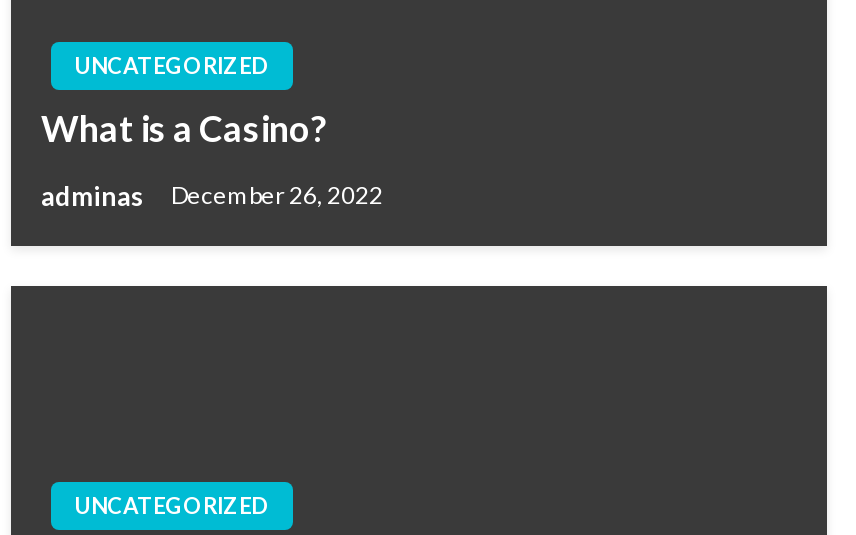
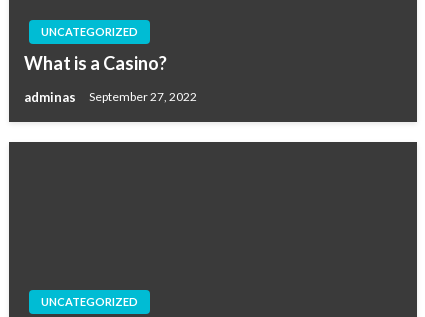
[41,180,383,212] adminas December 26, 2022 -> [24,89,197,105] adminas September 27, 2022

